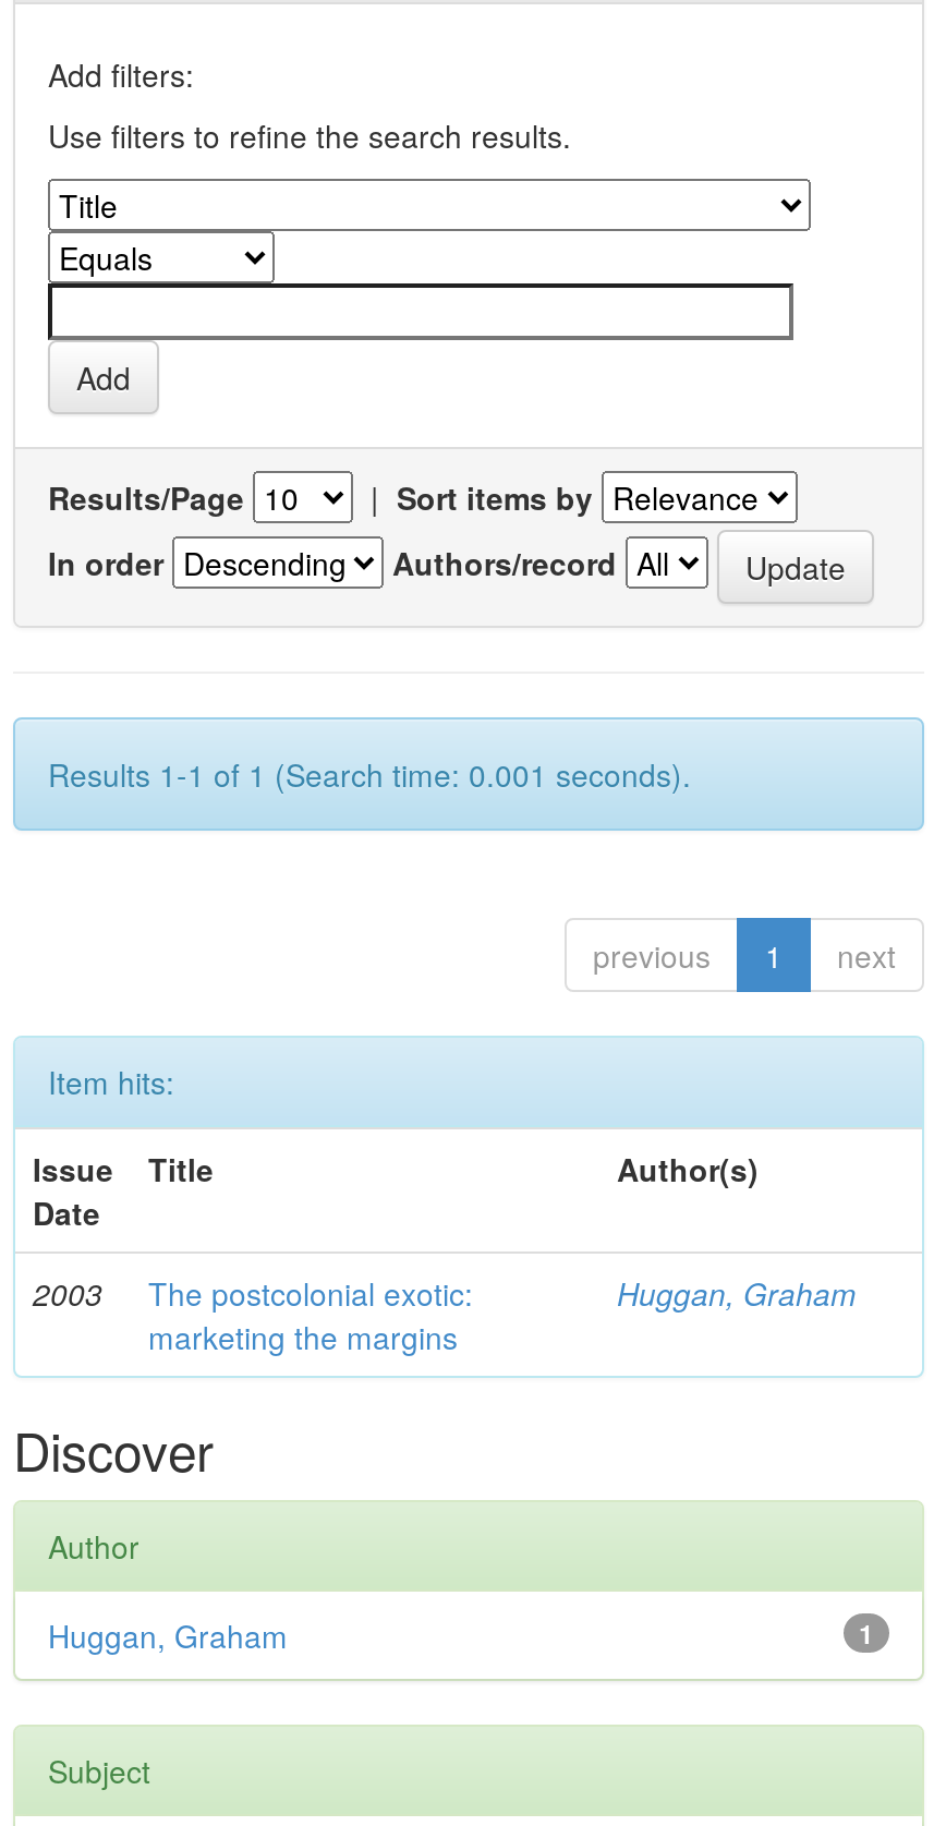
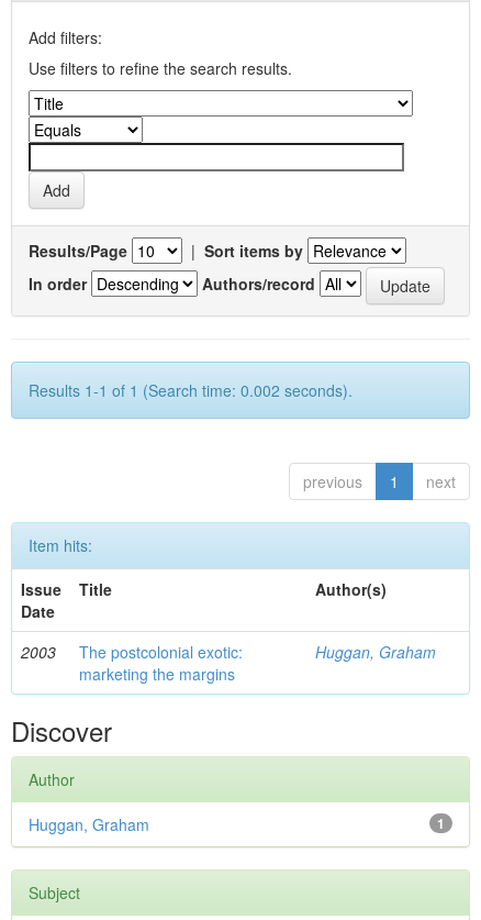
[48,752,691,796] Results 1-1 of 1 (Search time: 0.001 seconds). -> [29,379,353,401] Results 1-1 of 1 (Search time: 0.002 seconds).

